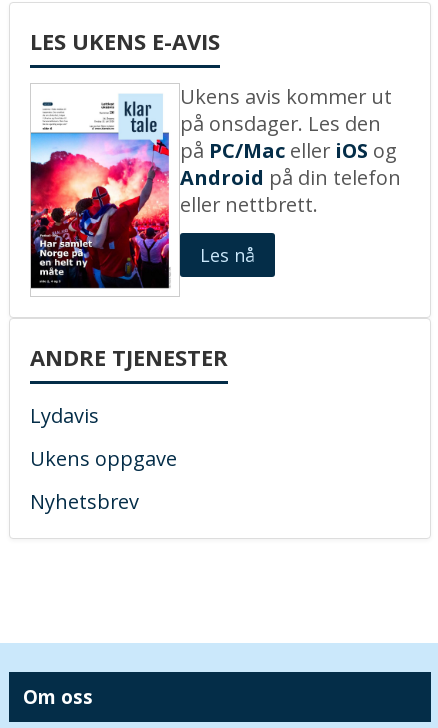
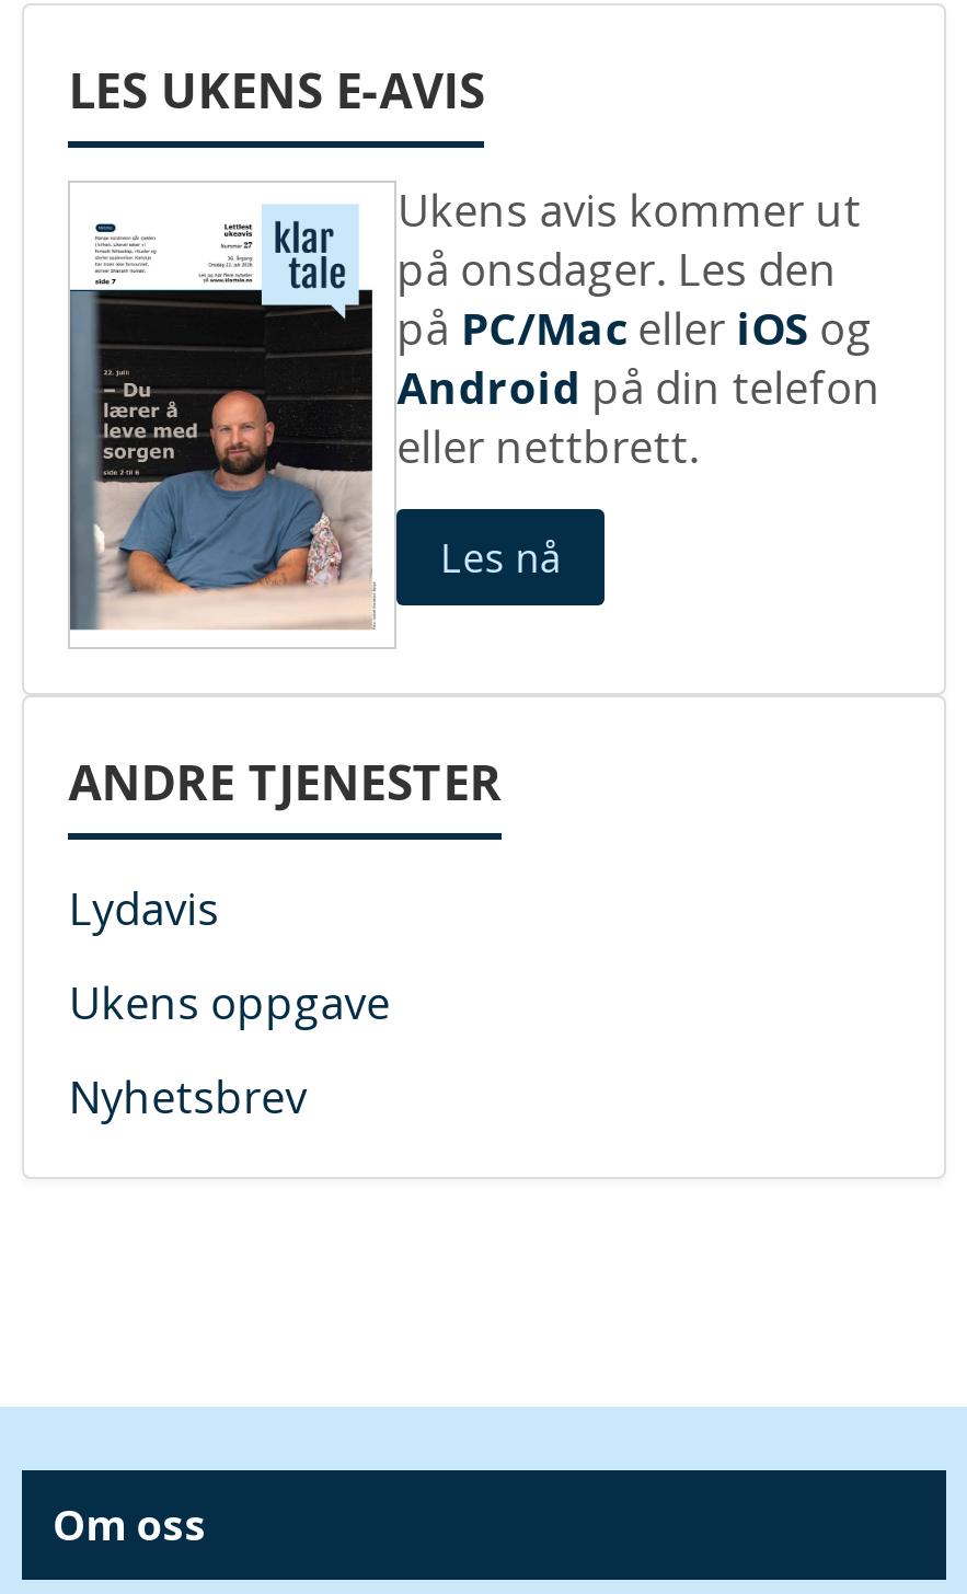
[30,132,170,289] [image] -> [68,288,375,632] [image]

